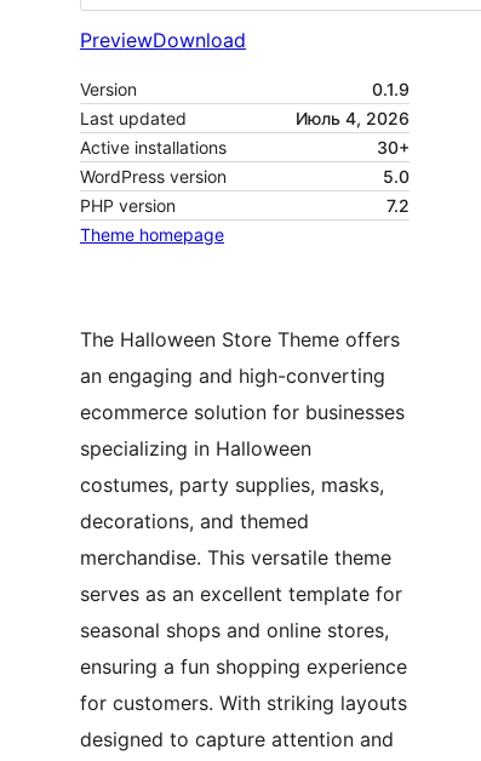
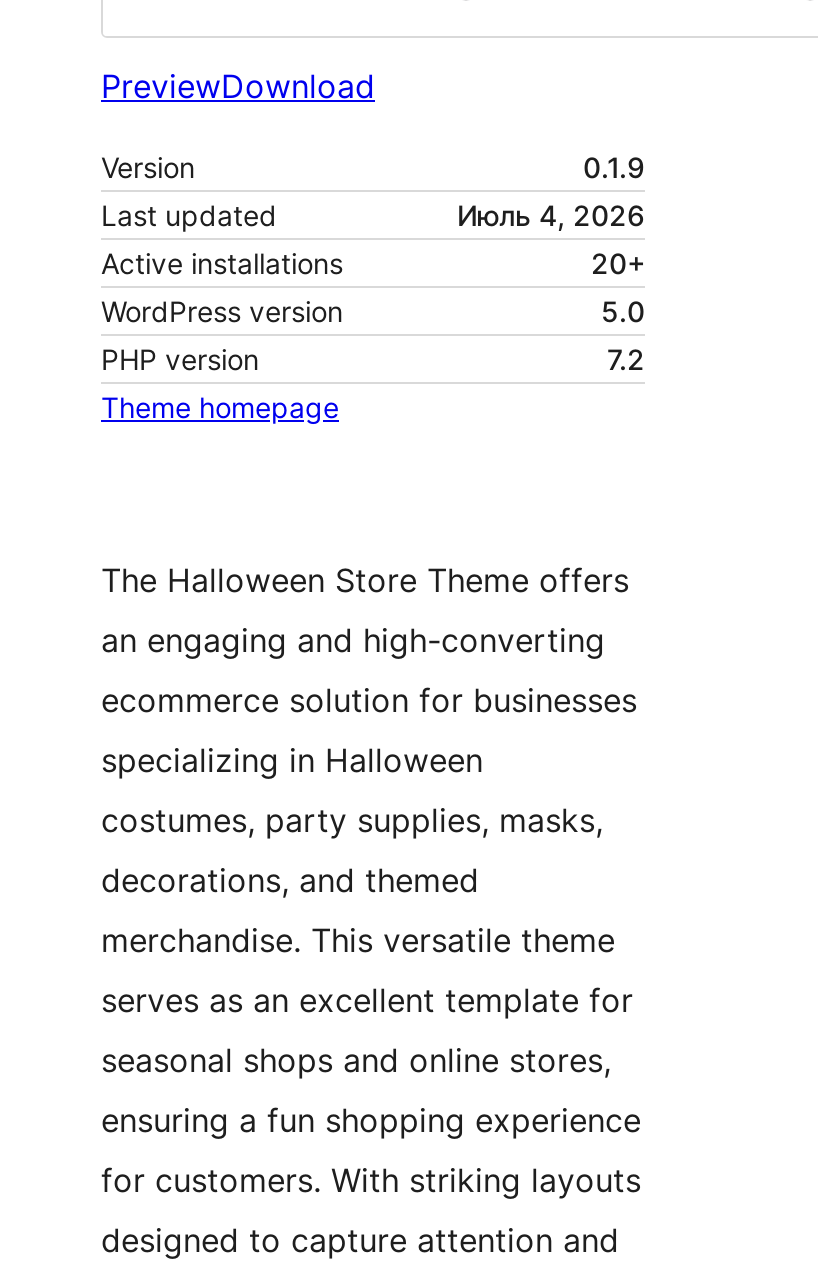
[377,137,410,158] 30+ -> [591,246,645,280] 20+

